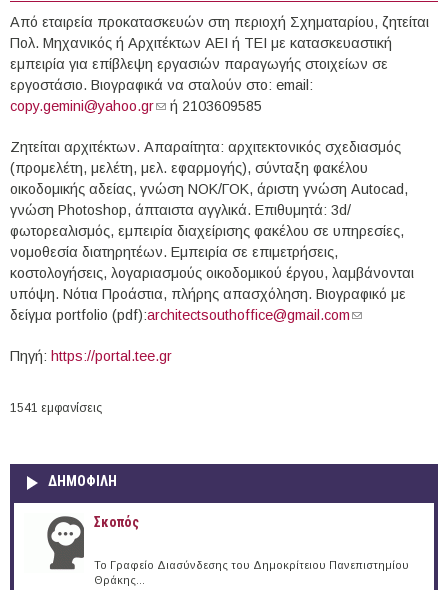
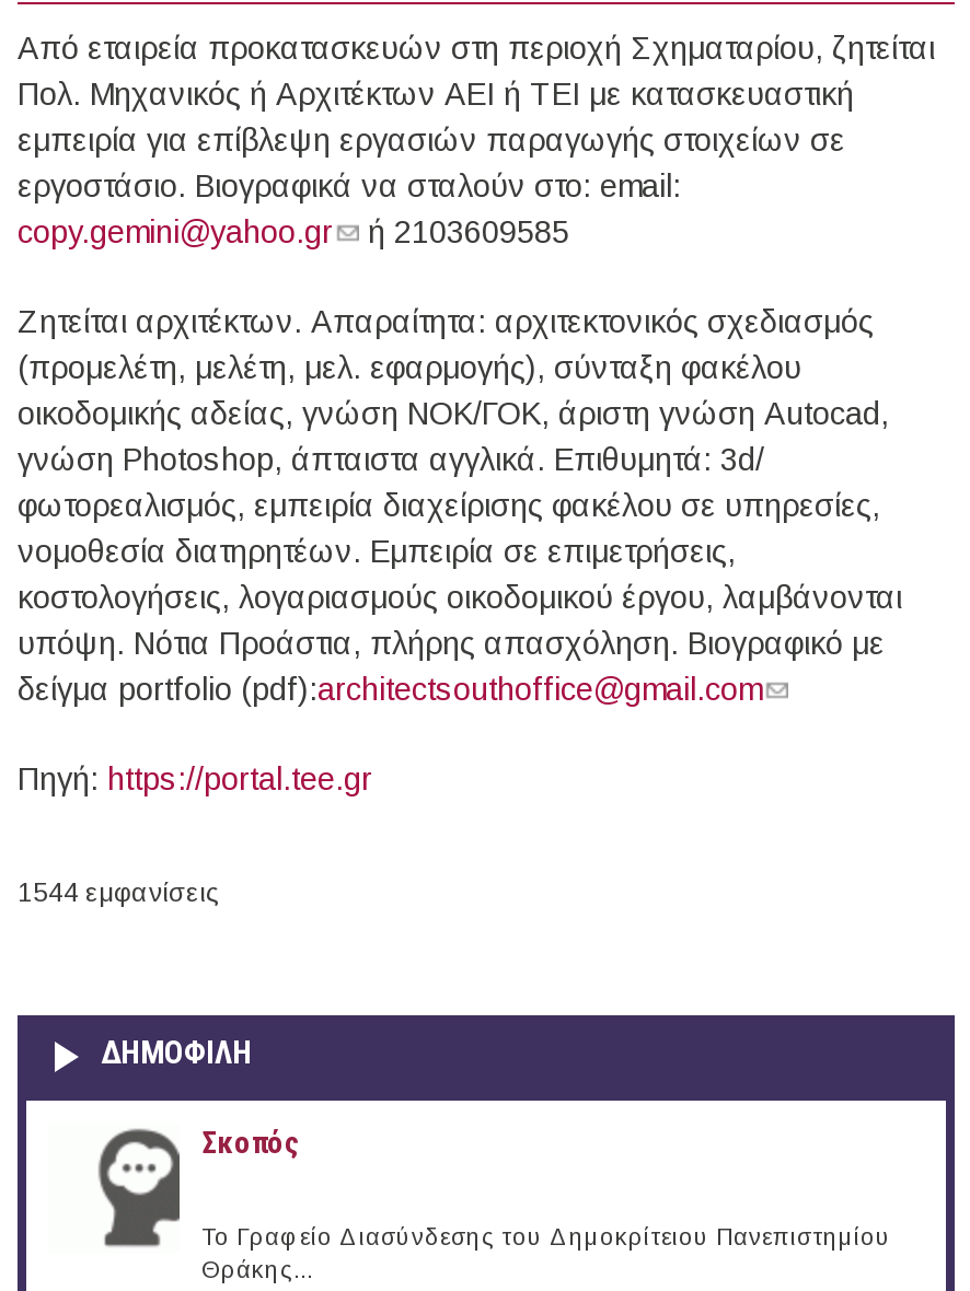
[10,401,102,415] 1541 εμφανίσεις -> [18,877,219,908] 1544 εμφανίσεις

